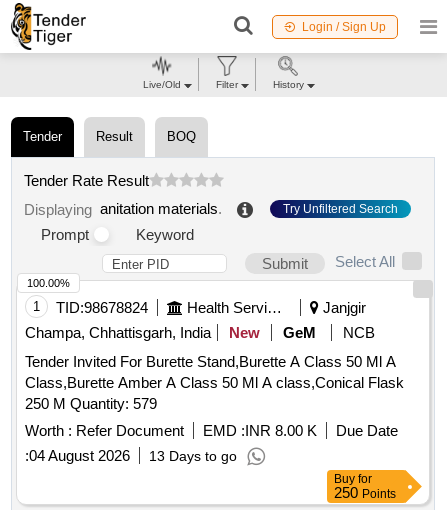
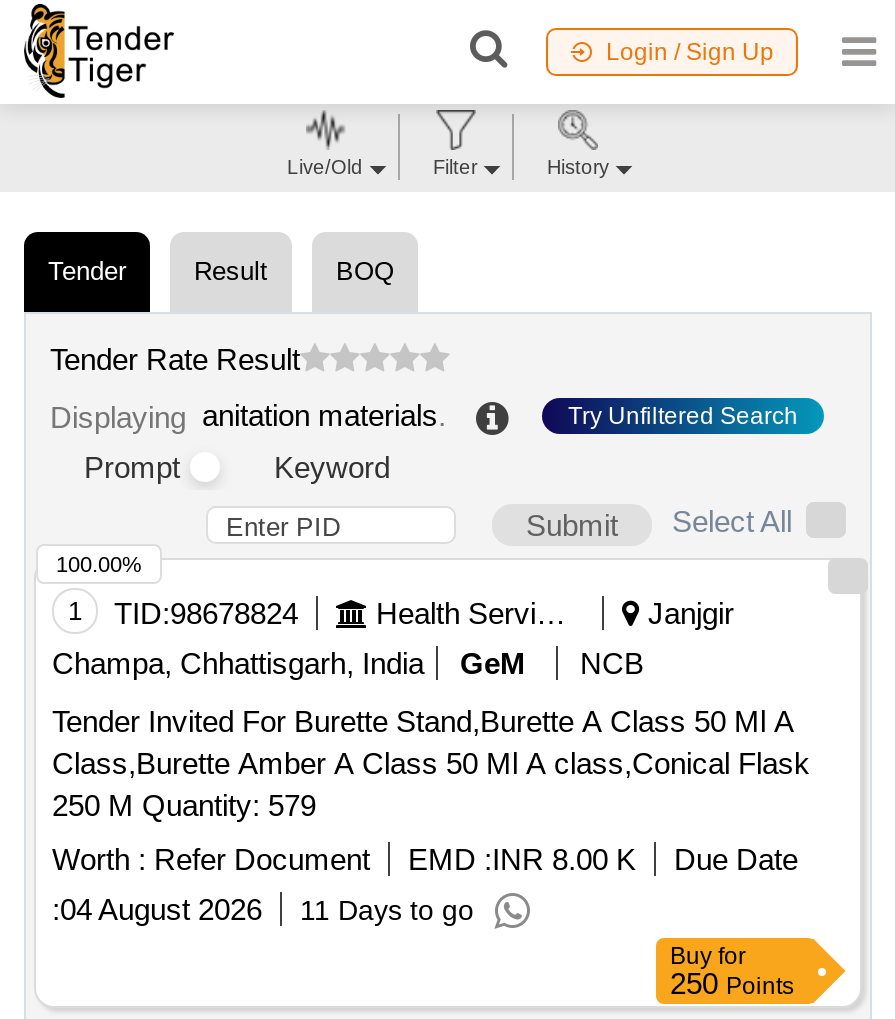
[229,324,260,341] New -> none
[25,447,237,464] :04 August 2026 13 Days to go -> [52,892,474,926] :04 August 2026 11 Days to go

